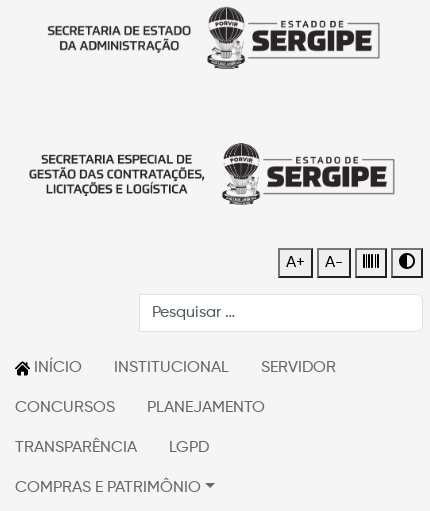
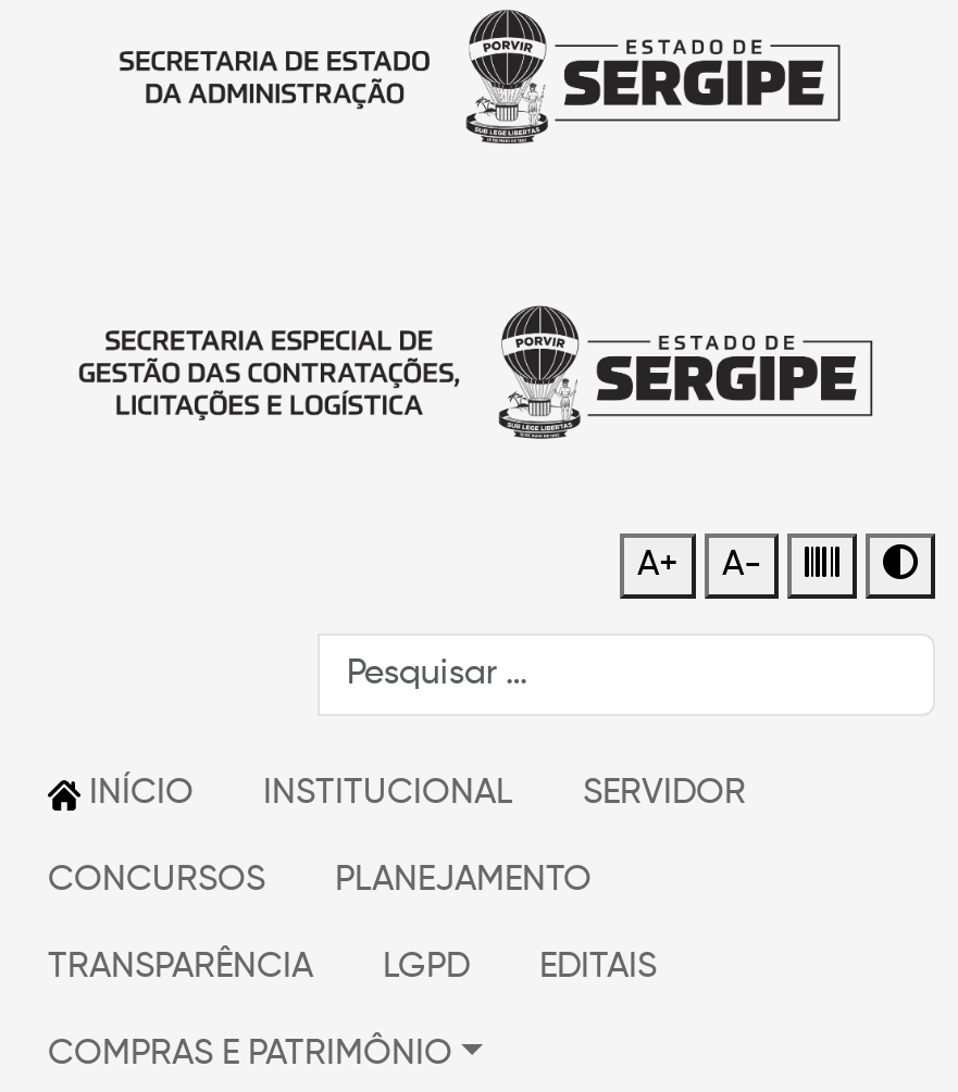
none -> [539,951,657,986] EDITAIS

